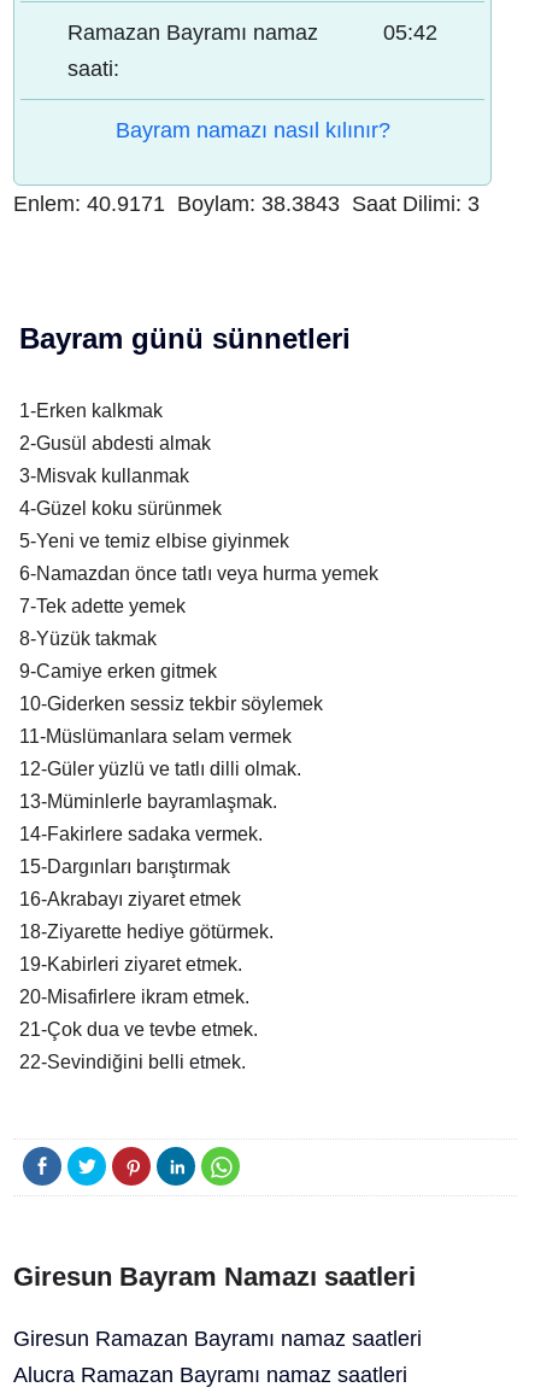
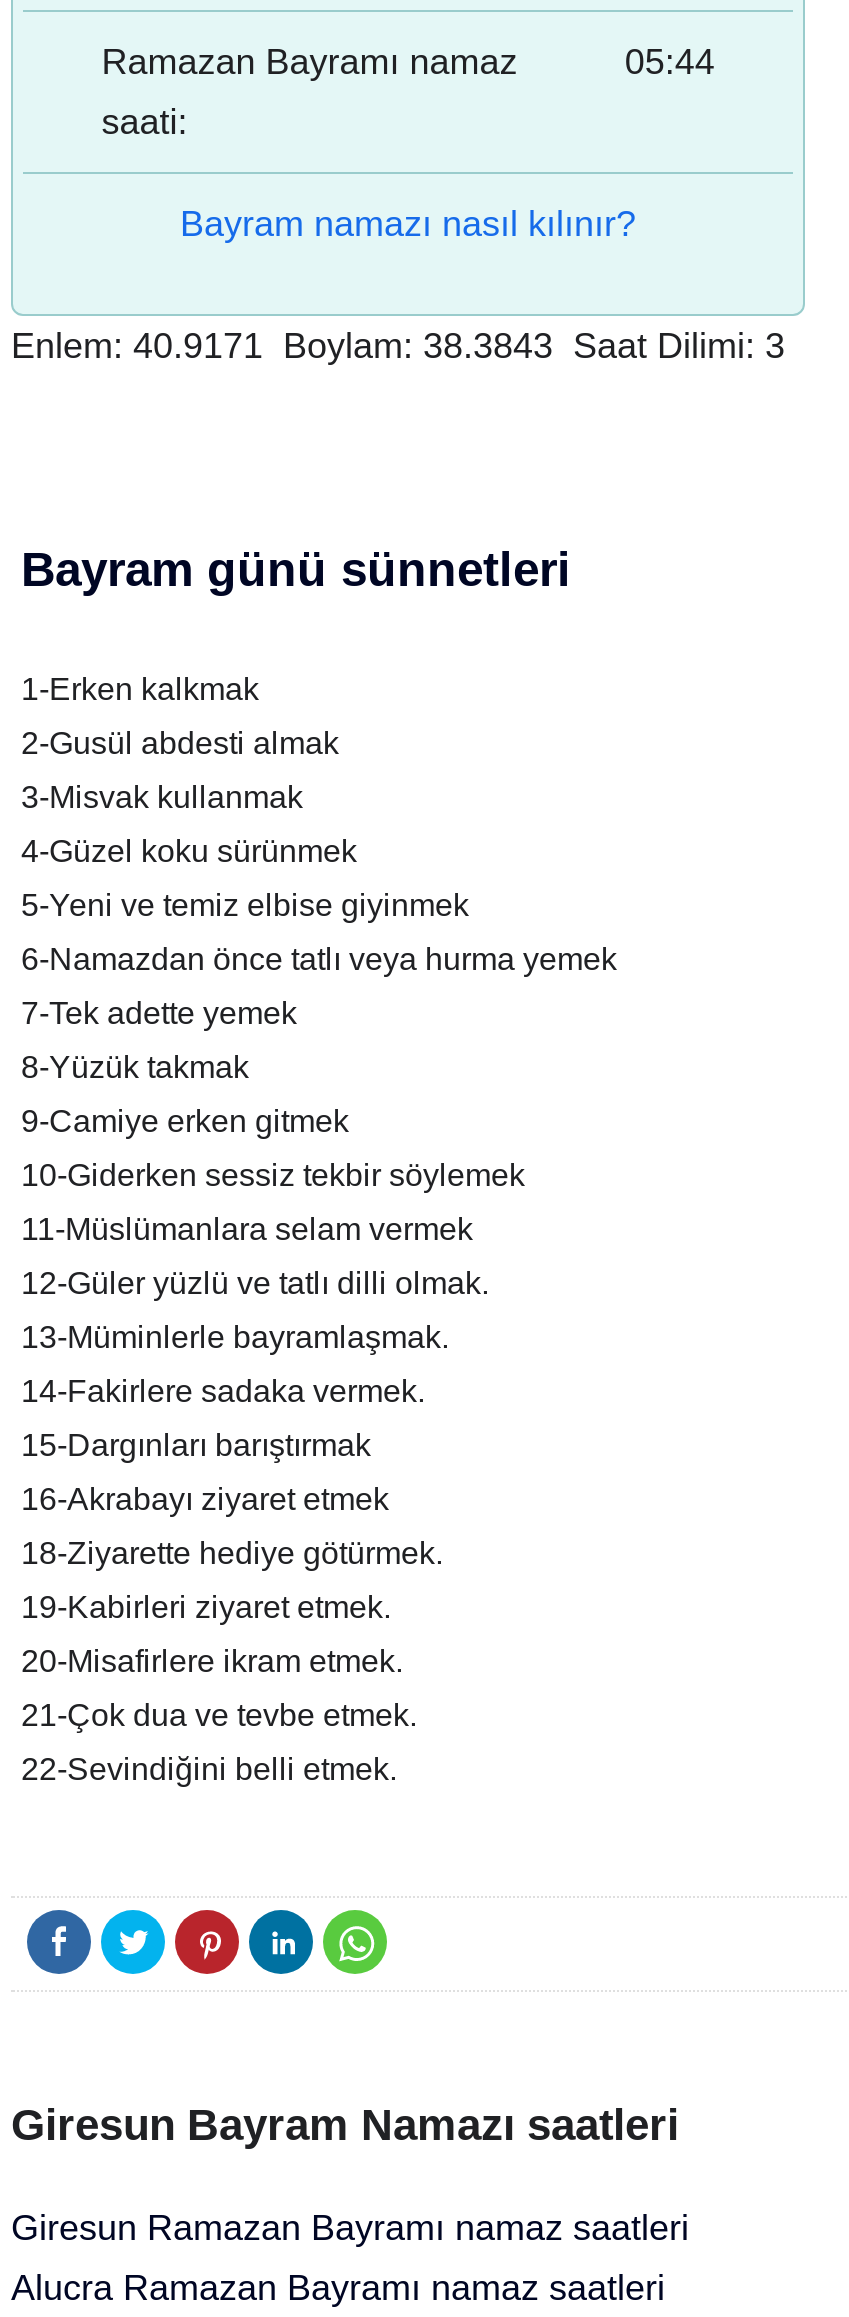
[383,21,437,45] 05:42 -> [625,42,715,82] 05:44

